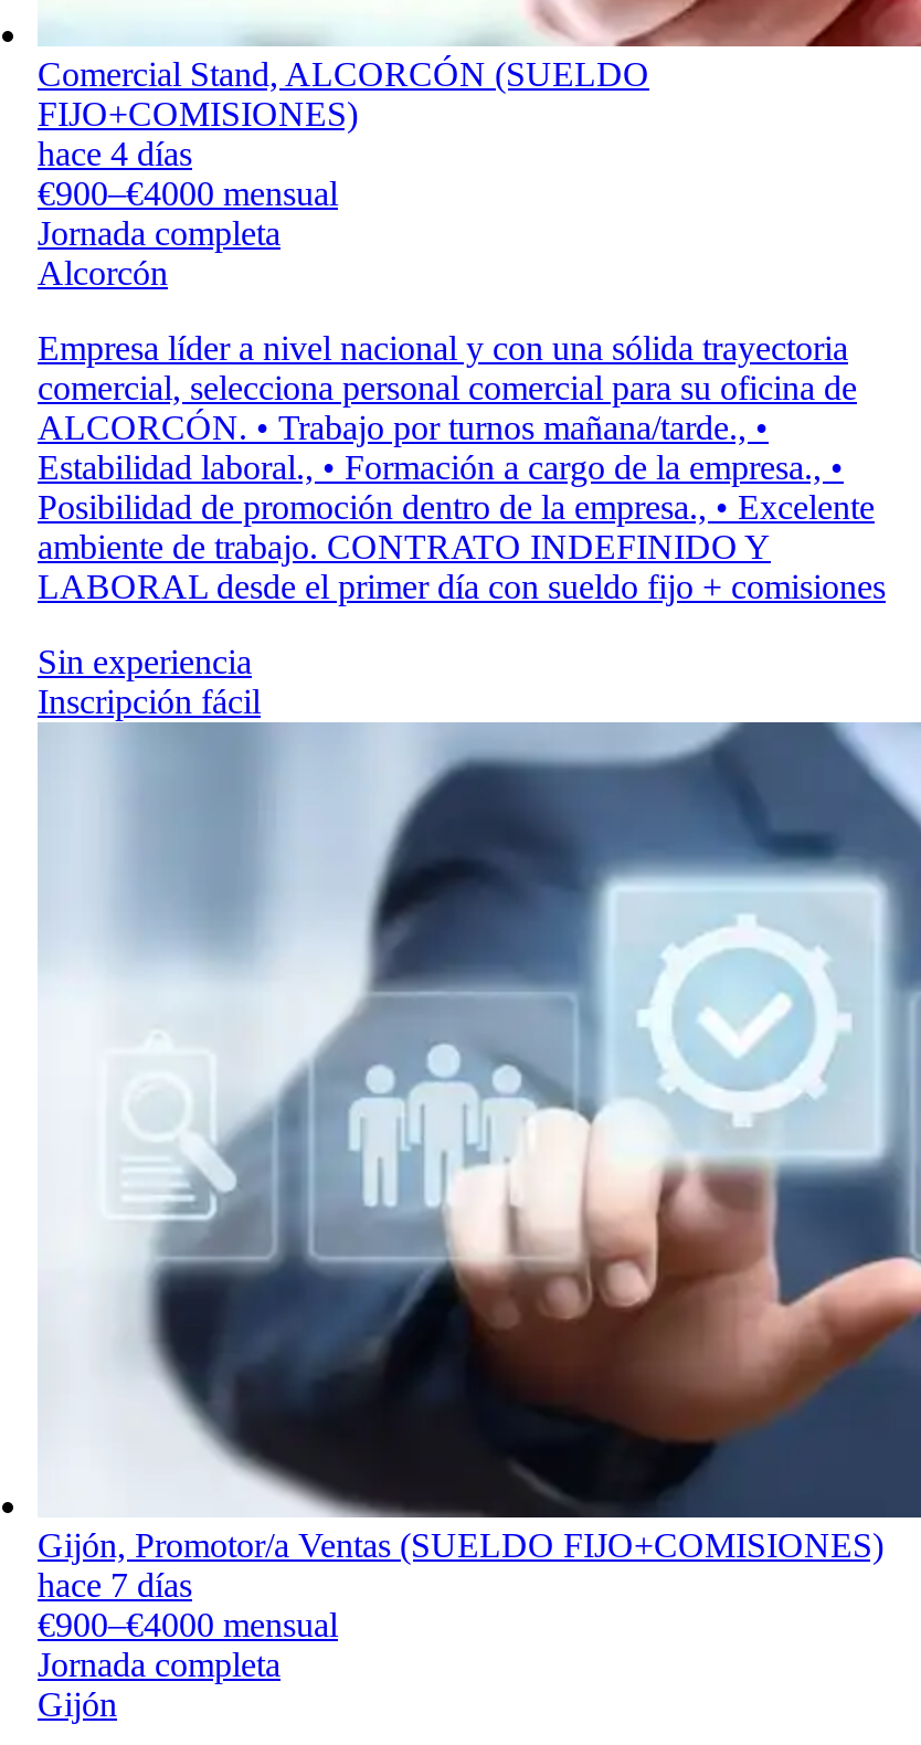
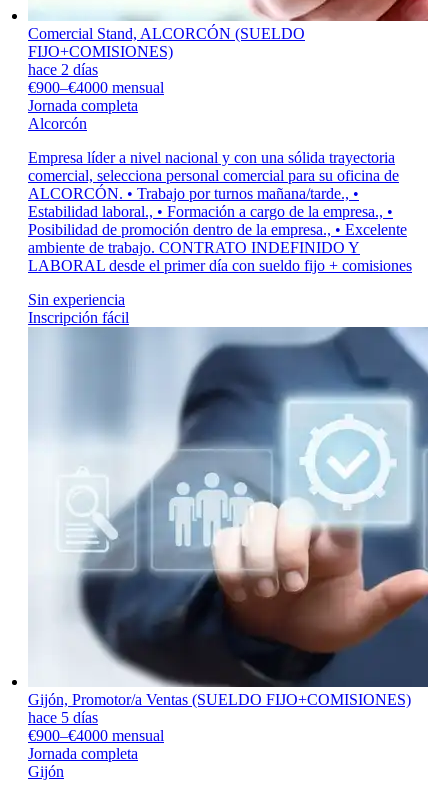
[38,135,192,172] hace 4 días -> [28,61,98,78] hace 2 días
[38,1566,192,1603] hace 7 días -> [28,709,98,726] hace 5 días

